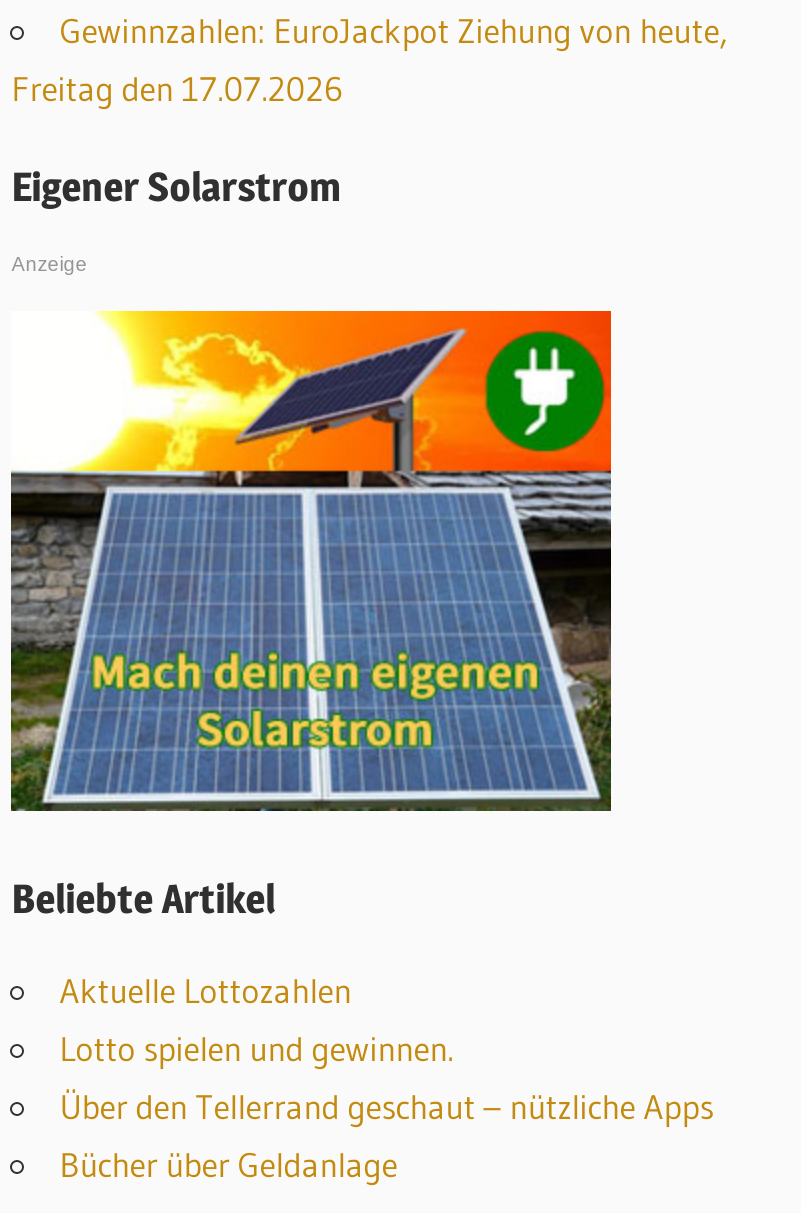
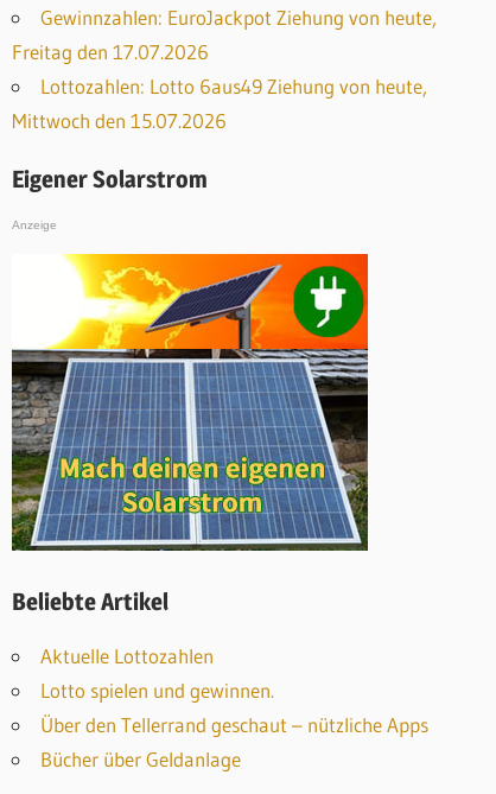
none -> [12,74,427,133] Lottozahlen: Lotto 6aus49 Ziehung von heute, | Mittwoch den 15.07.2026

